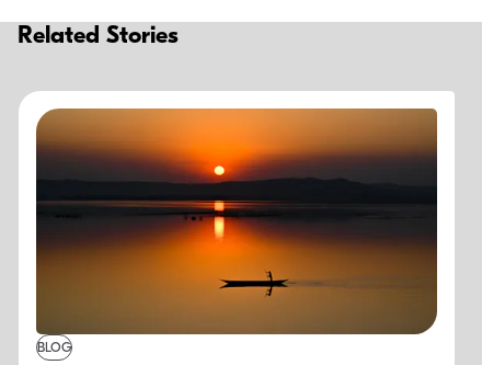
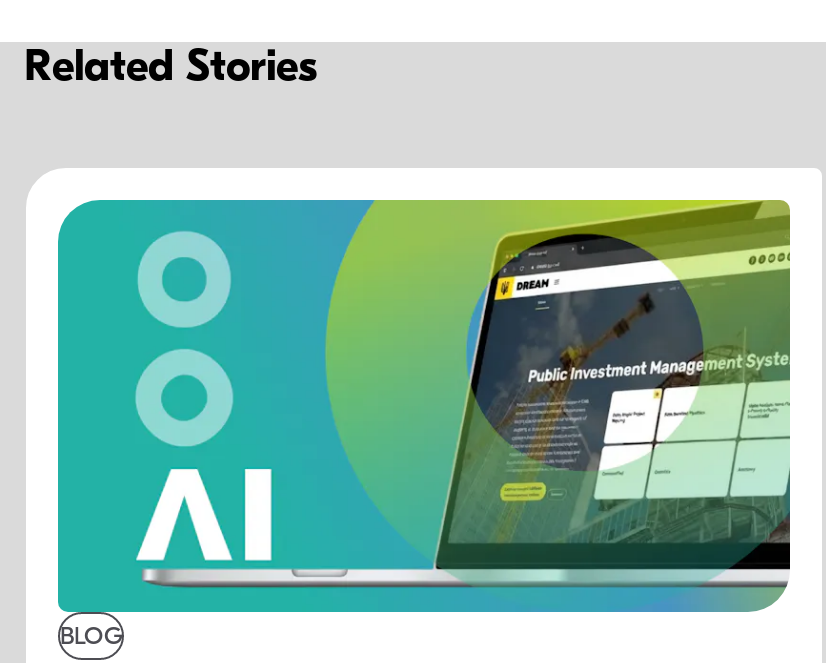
[35,107,438,335] [image] -> [56,198,792,614] [image]

